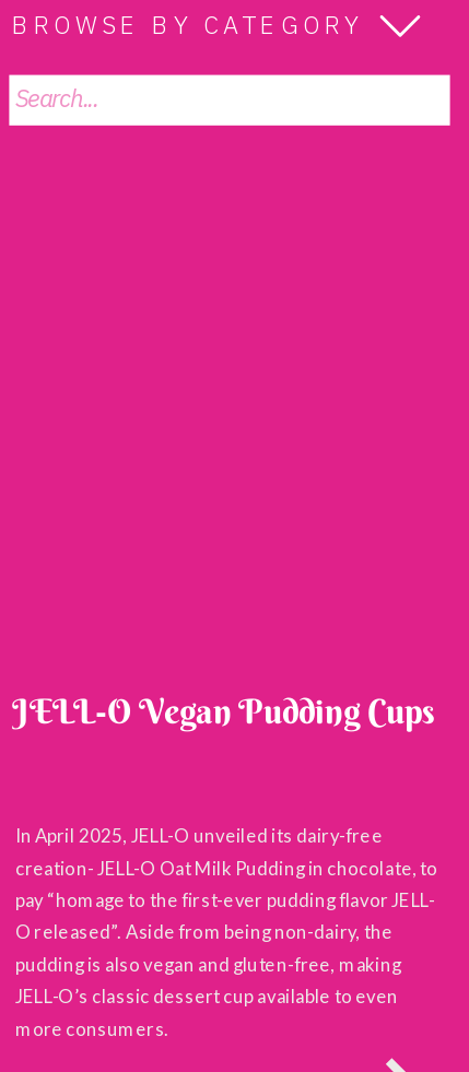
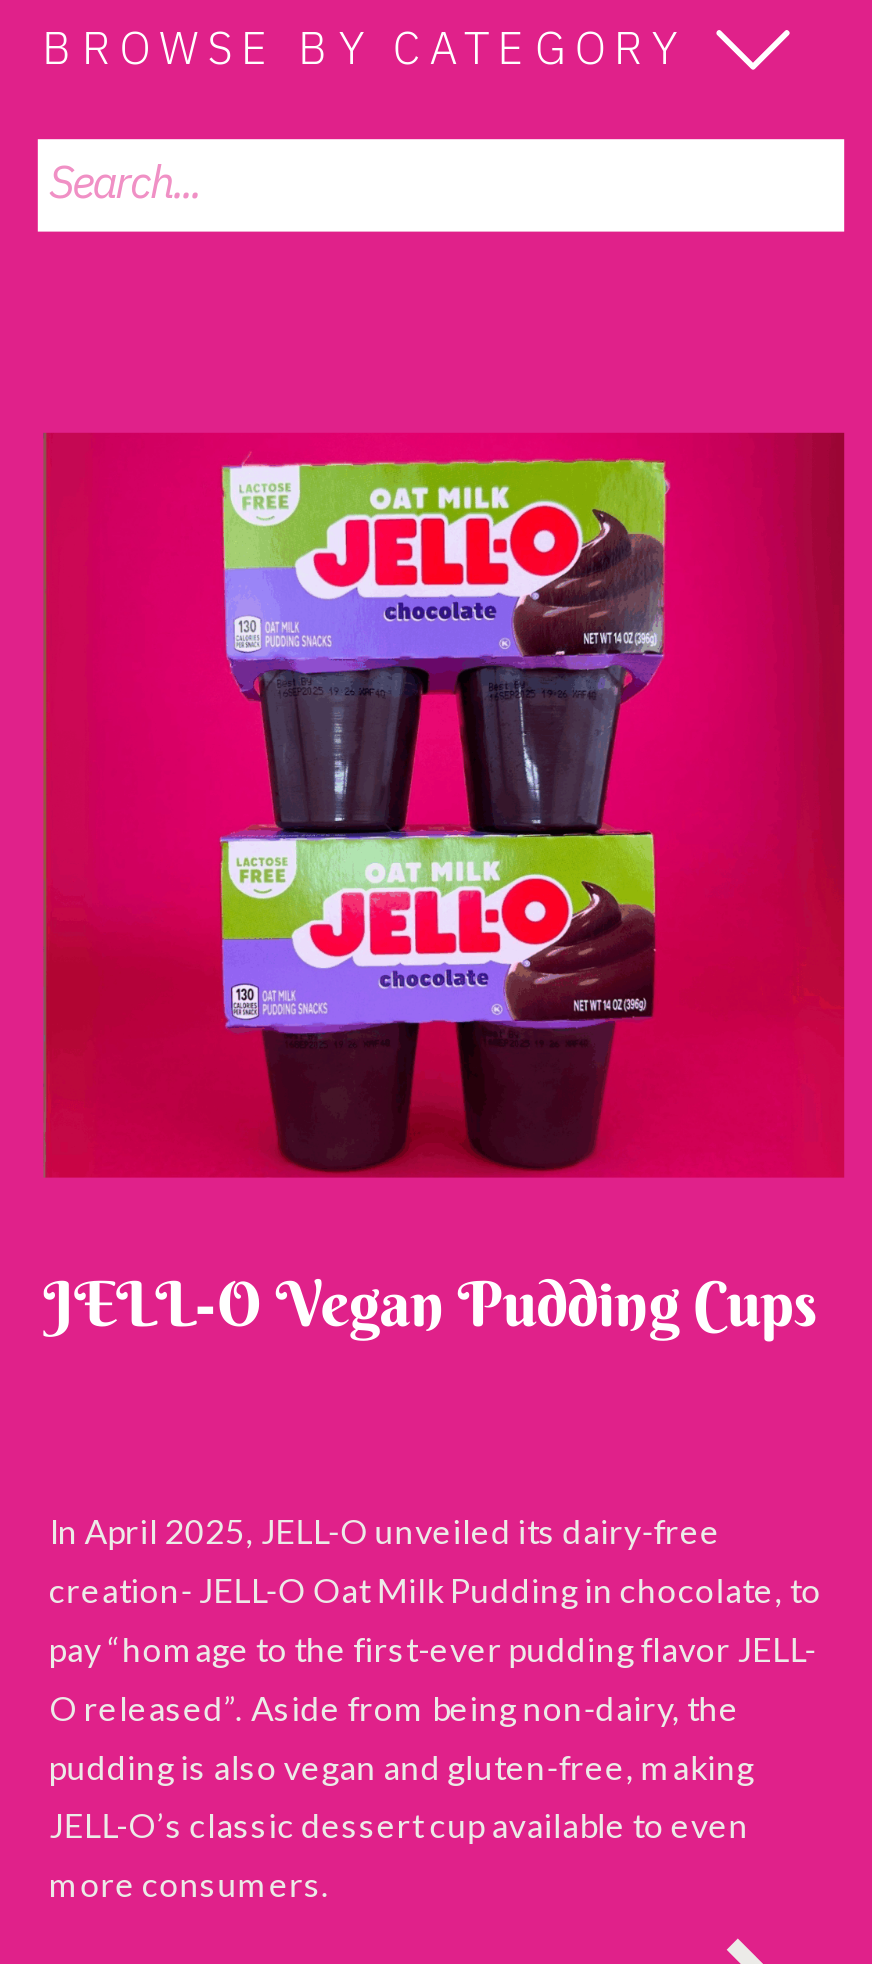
none -> [43,432,845,1178] [image]

